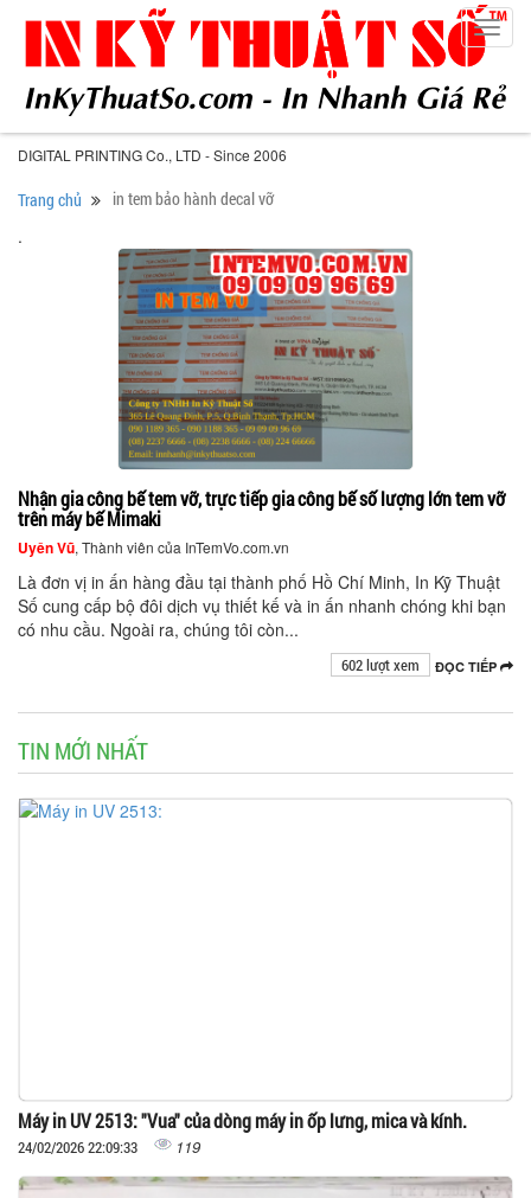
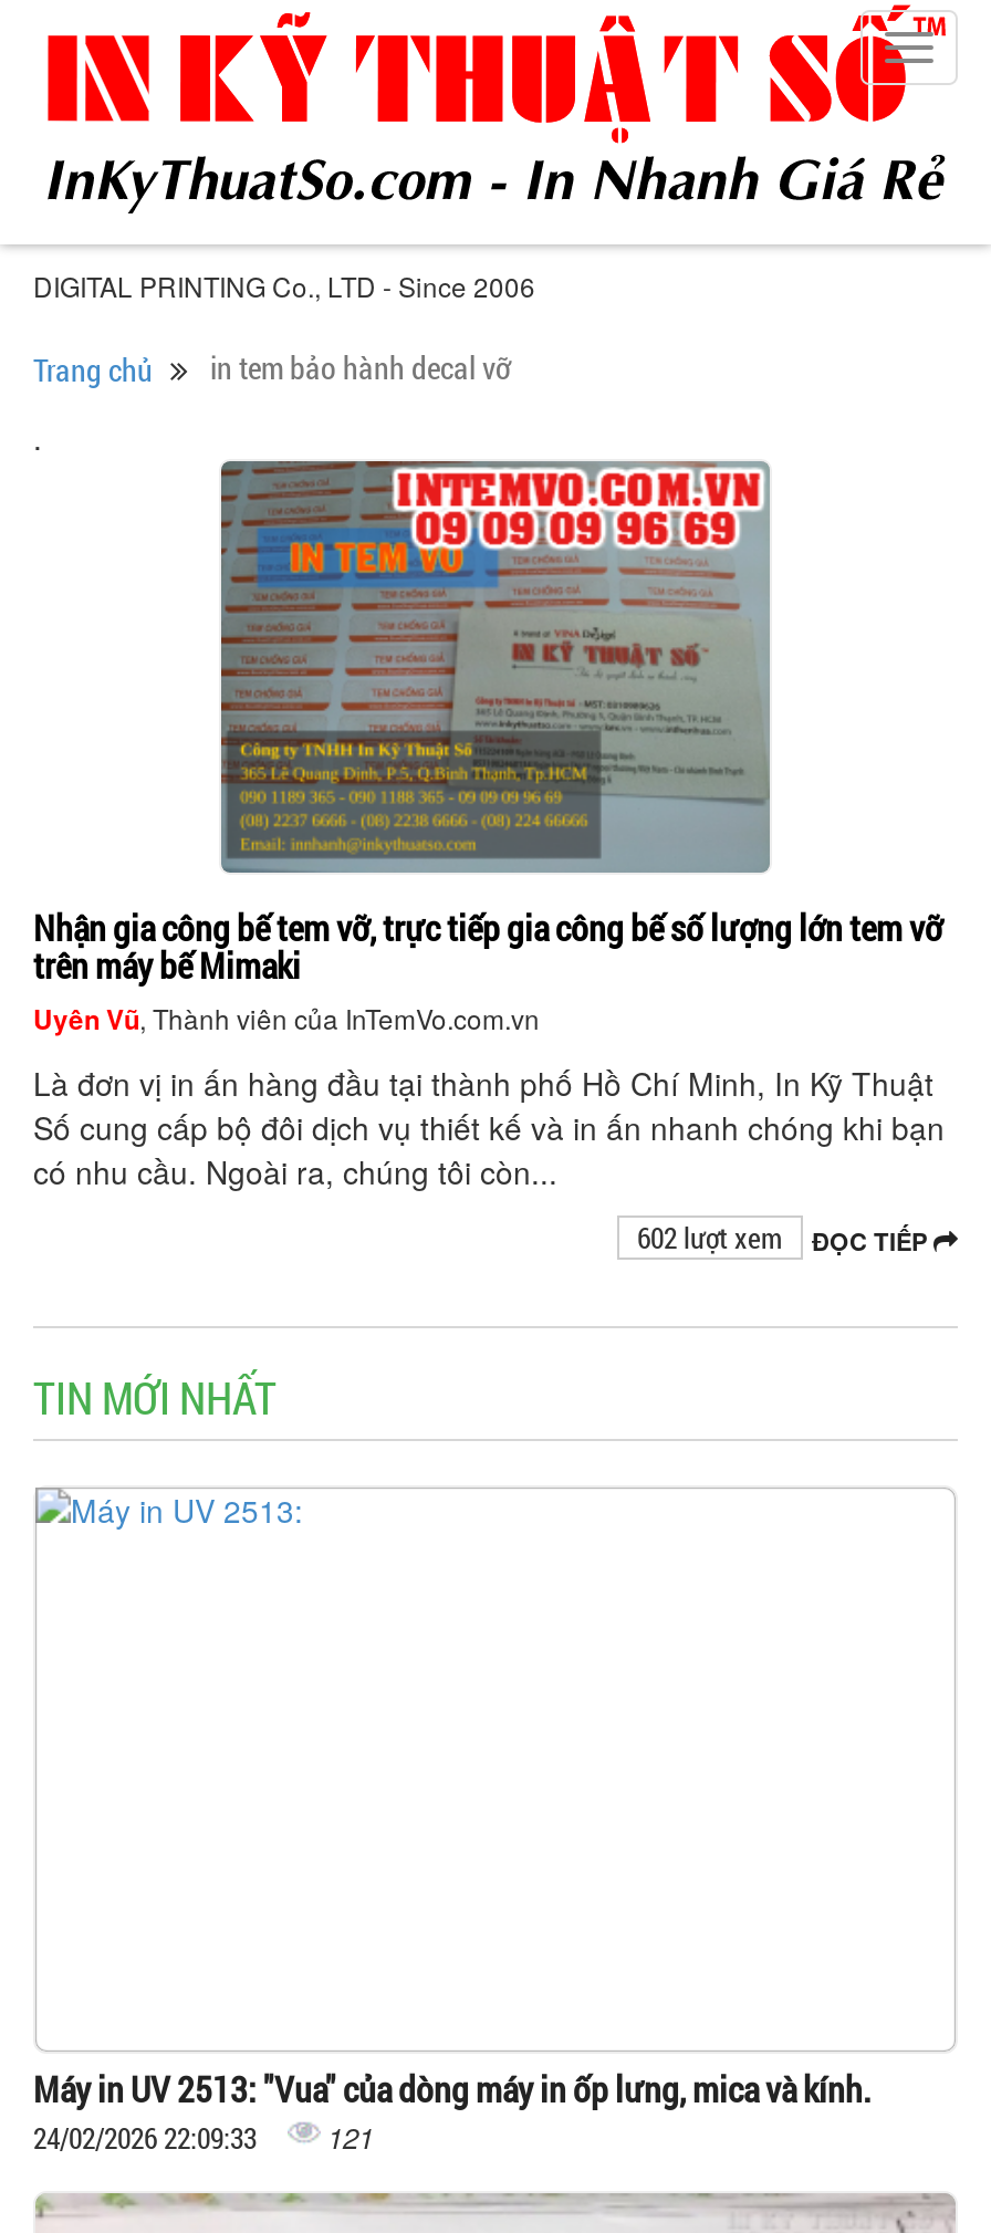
[18,1135,200,1158] 24/02/2026 22:09:33 119 -> [33,2116,374,2158] 24/02/2026 22:09:33 121

